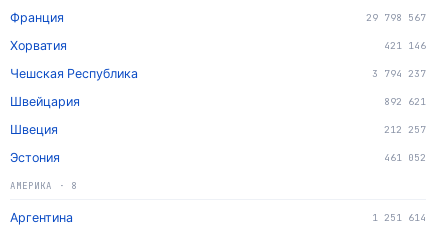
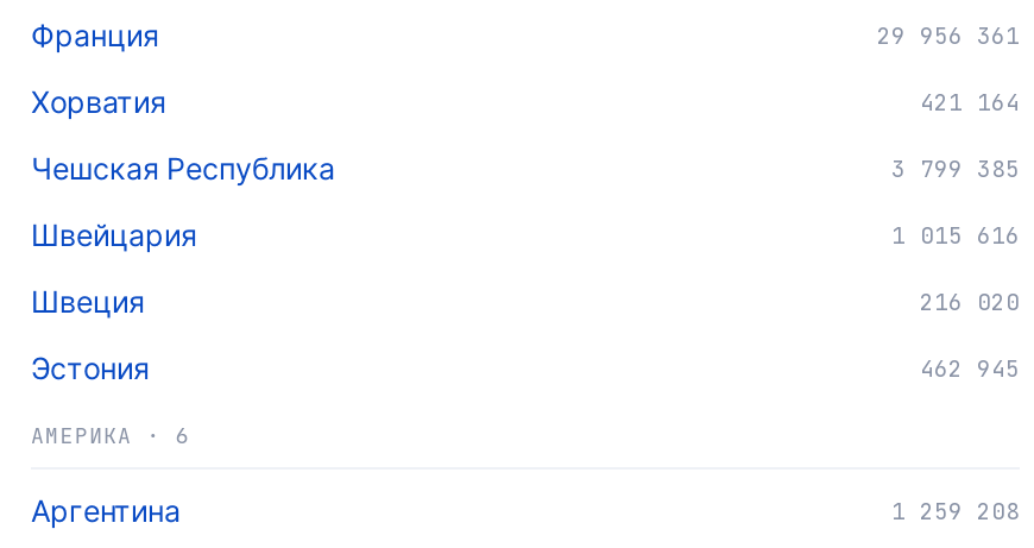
[366,11,426,24] 29 798 567 -> [877,20,1020,51] 29 956 361
[384,39,426,52] 421 146 -> [920,87,1020,118] 421 164
[372,67,426,80] 3 794 237 -> [891,153,1020,184] 3 799 385
[384,95,426,108] 892 621 -> [891,220,1020,251] 1 015 616
[384,123,426,136] 212 257 -> [920,286,1020,317] 216 020
[384,151,426,164] 461 052 -> [920,353,1020,384] 462 945
[10,180,77,192] АМЕРИКА · 8 -> [31,422,190,451] АМЕРИКА · 6
[372,211,426,224] 1 251 614 -> [891,496,1020,527] 1 259 208

